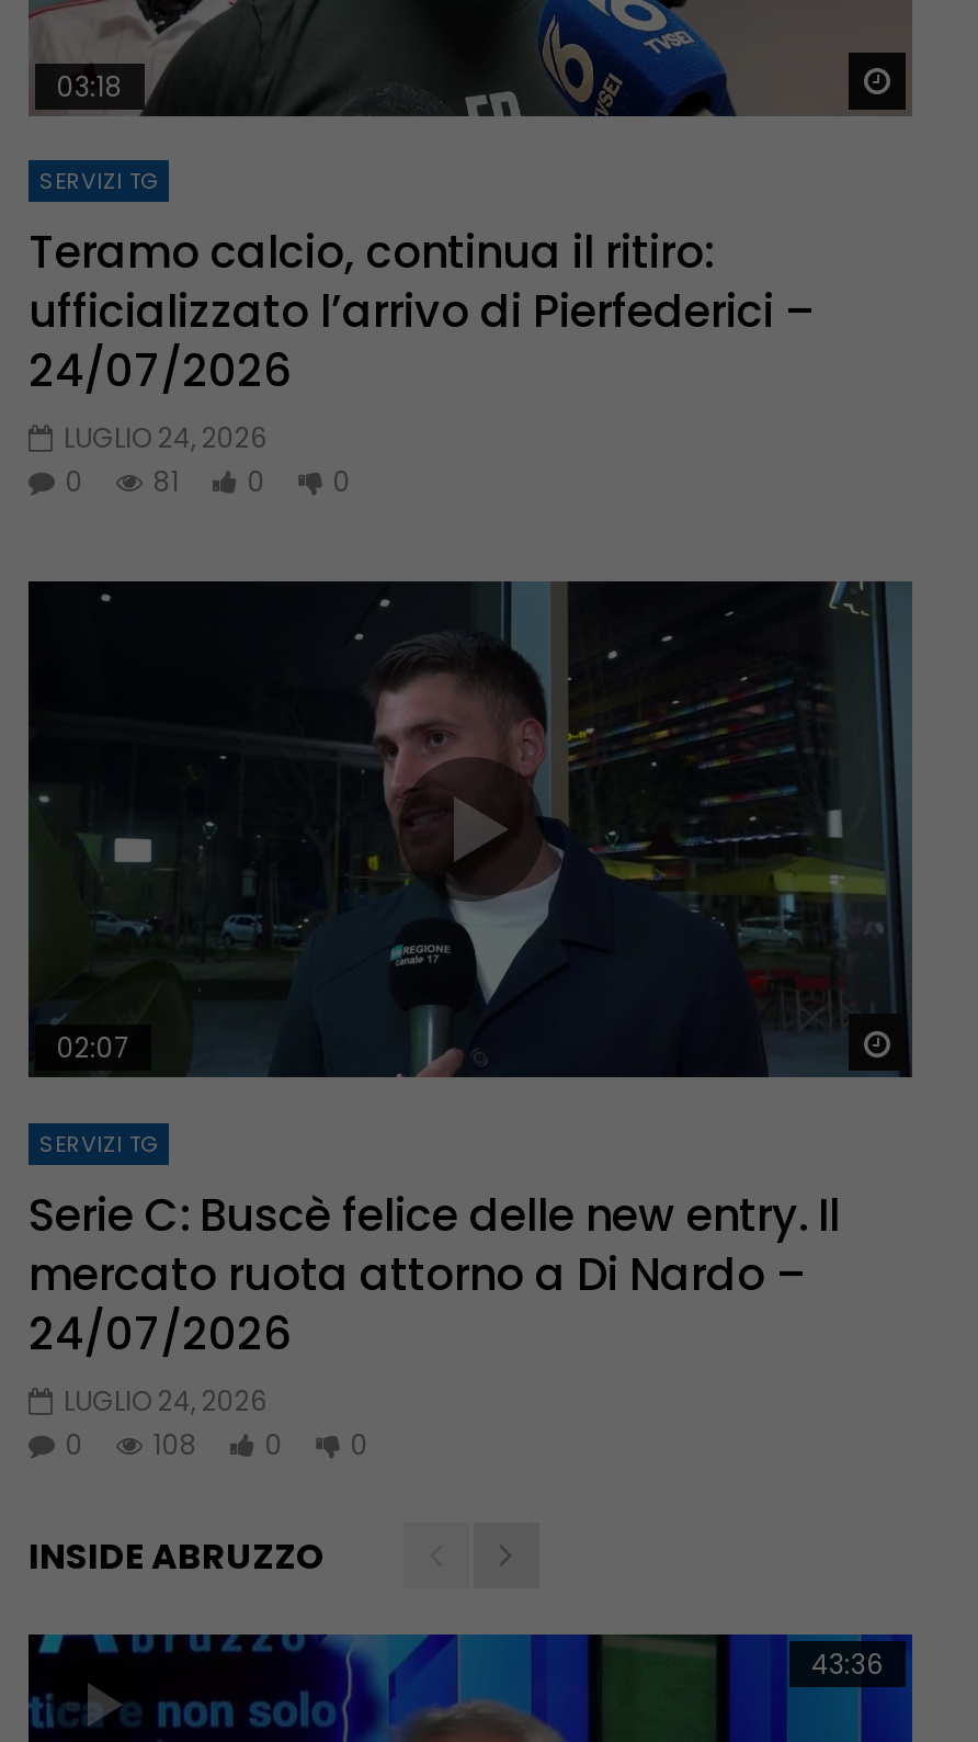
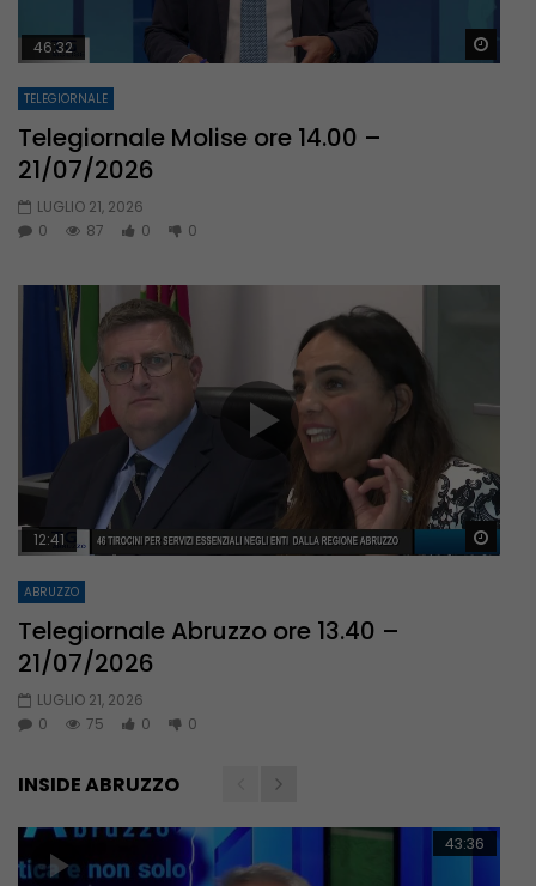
[57,68,123,105] 03:18 -> [33,37,73,57] 46:32
[29,165,818,457] SERVIZI TG | Teramo calcio, continua il ritiro: | ufficializzato l’arrivo di Pierfederici – | 24/07/2026 | LUGLIO 24, 2026 -> [18,90,382,217] TELEGIORNALE | Telegiornale Molise ore 14.00 – | 21/07/2026 | LUGLIO 21, 2026
[66,463,351,501] 0 81 0 0 -> [38,221,197,241] 0 87 0 0
[29,579,914,1079] [image] | 02:07 -> [18,284,501,557] [image] | 12:41
[29,1127,840,1419] SERVIZI TG | Serie C: Buscè felice delle new entry. Il | mercato ruota attorno a Di Nardo – | 24/07/2026 | LUGLIO 24, 2026 -> [18,583,400,710] ABRUZZO | Telegiornale Abruzzo ore 13.40 – | 21/07/2026 | LUGLIO 21, 2026
[66,1426,368,1463] 0 108 0 0 -> [38,713,197,734] 0 75 0 0

